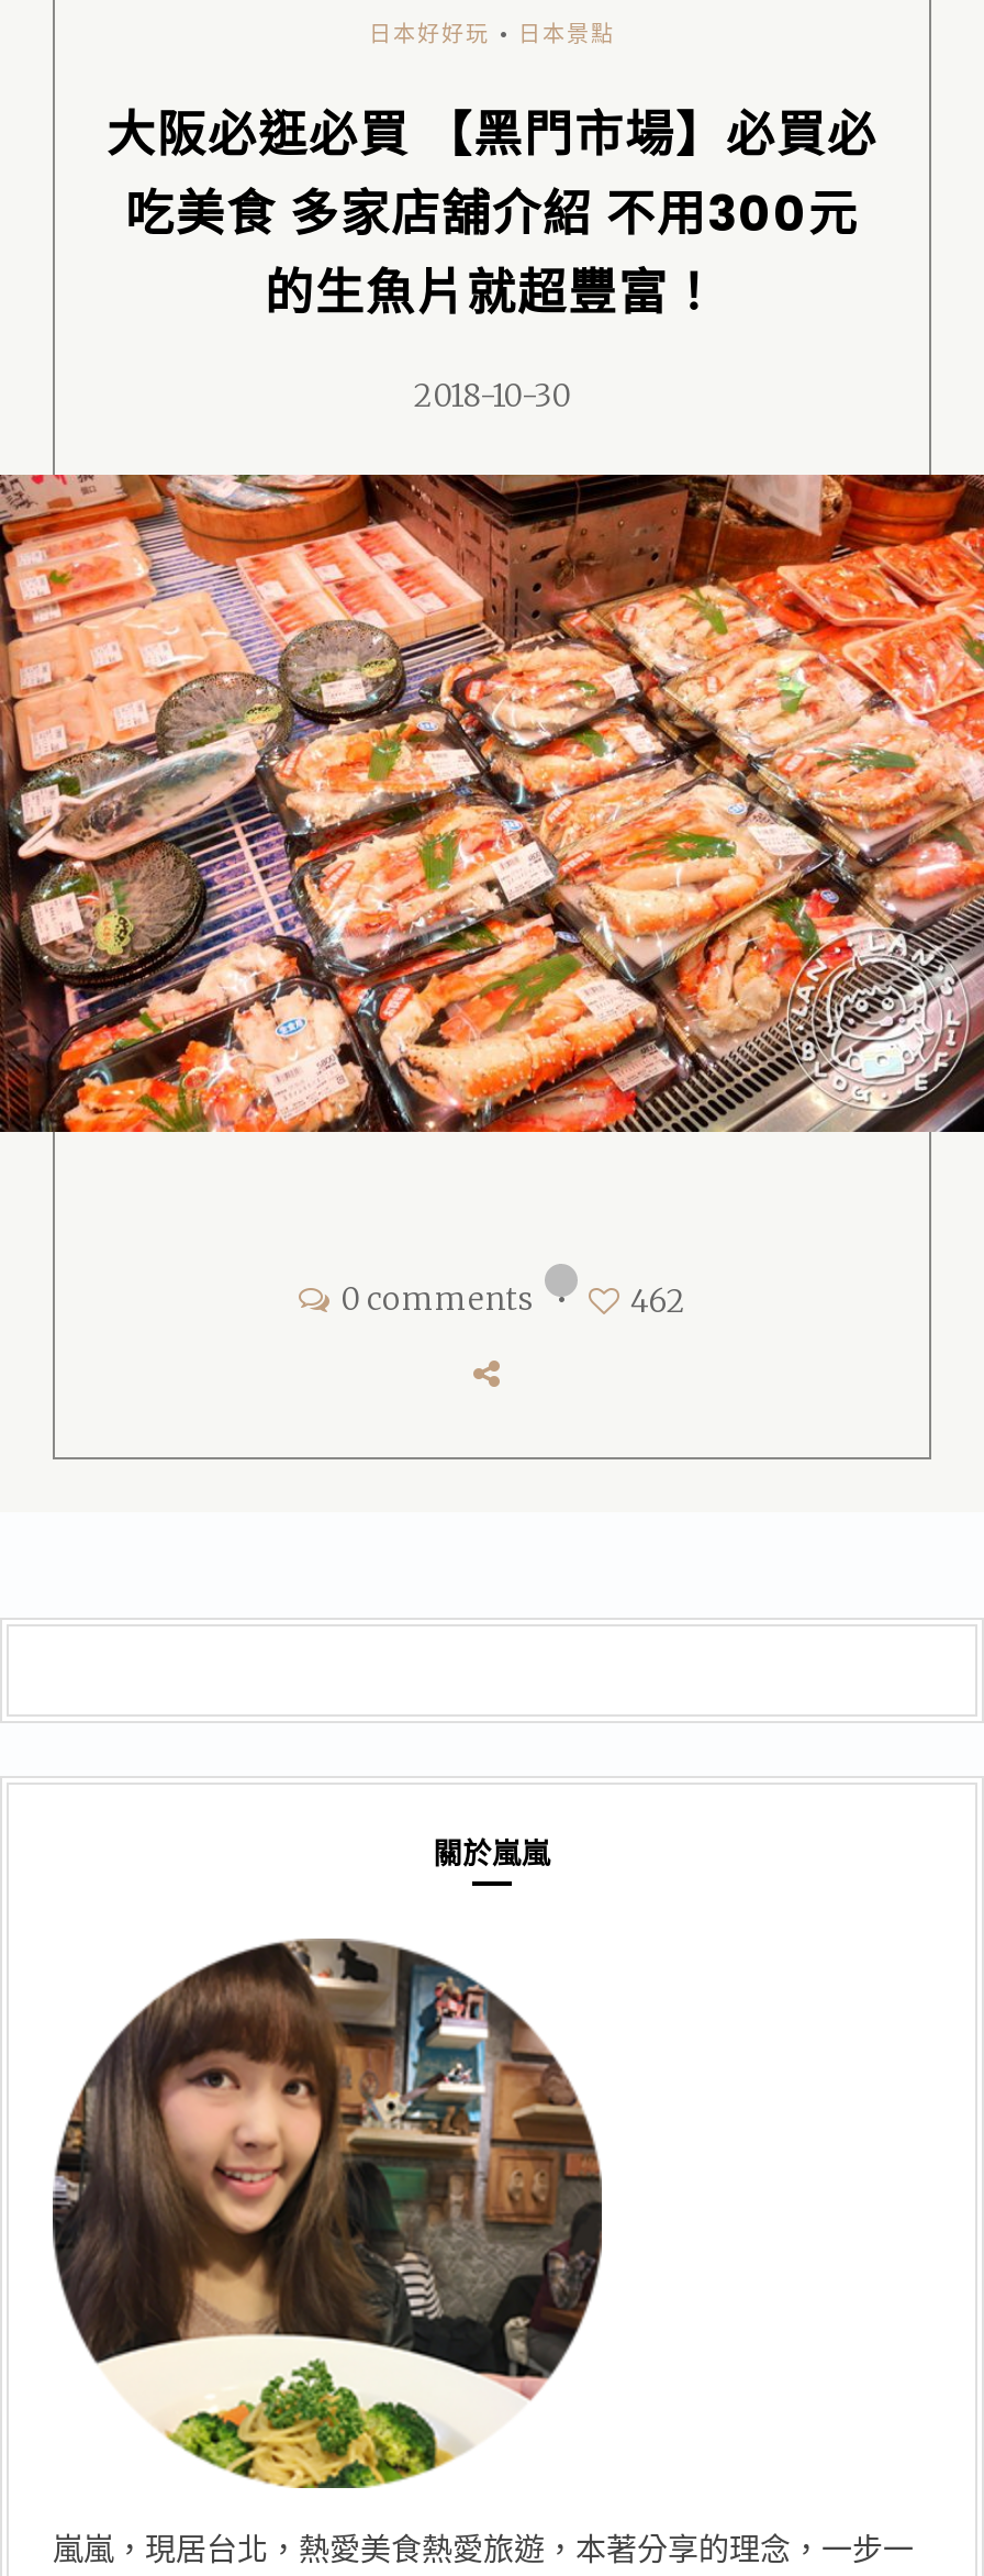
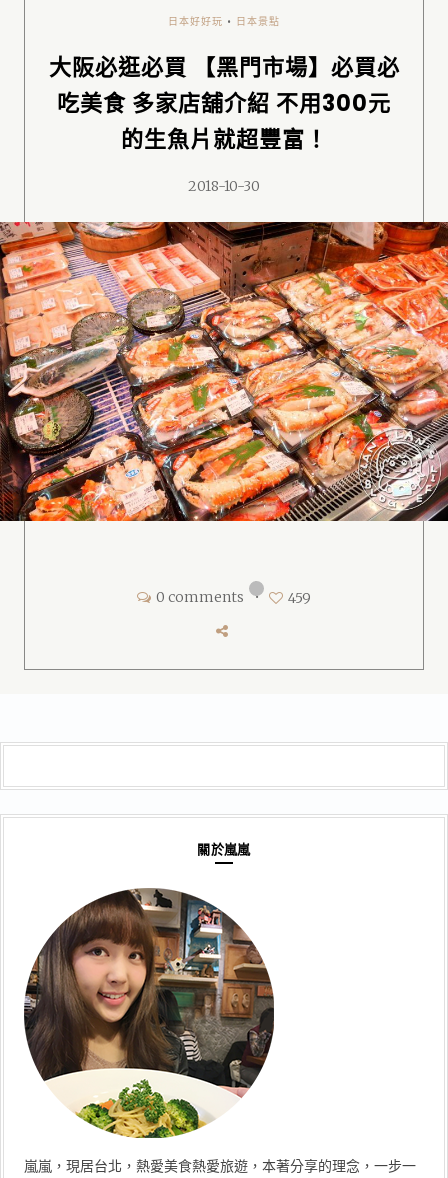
[340,1279,685,1321] 0 comments • 462 -> [156,588,311,607] 0 comments • 459

